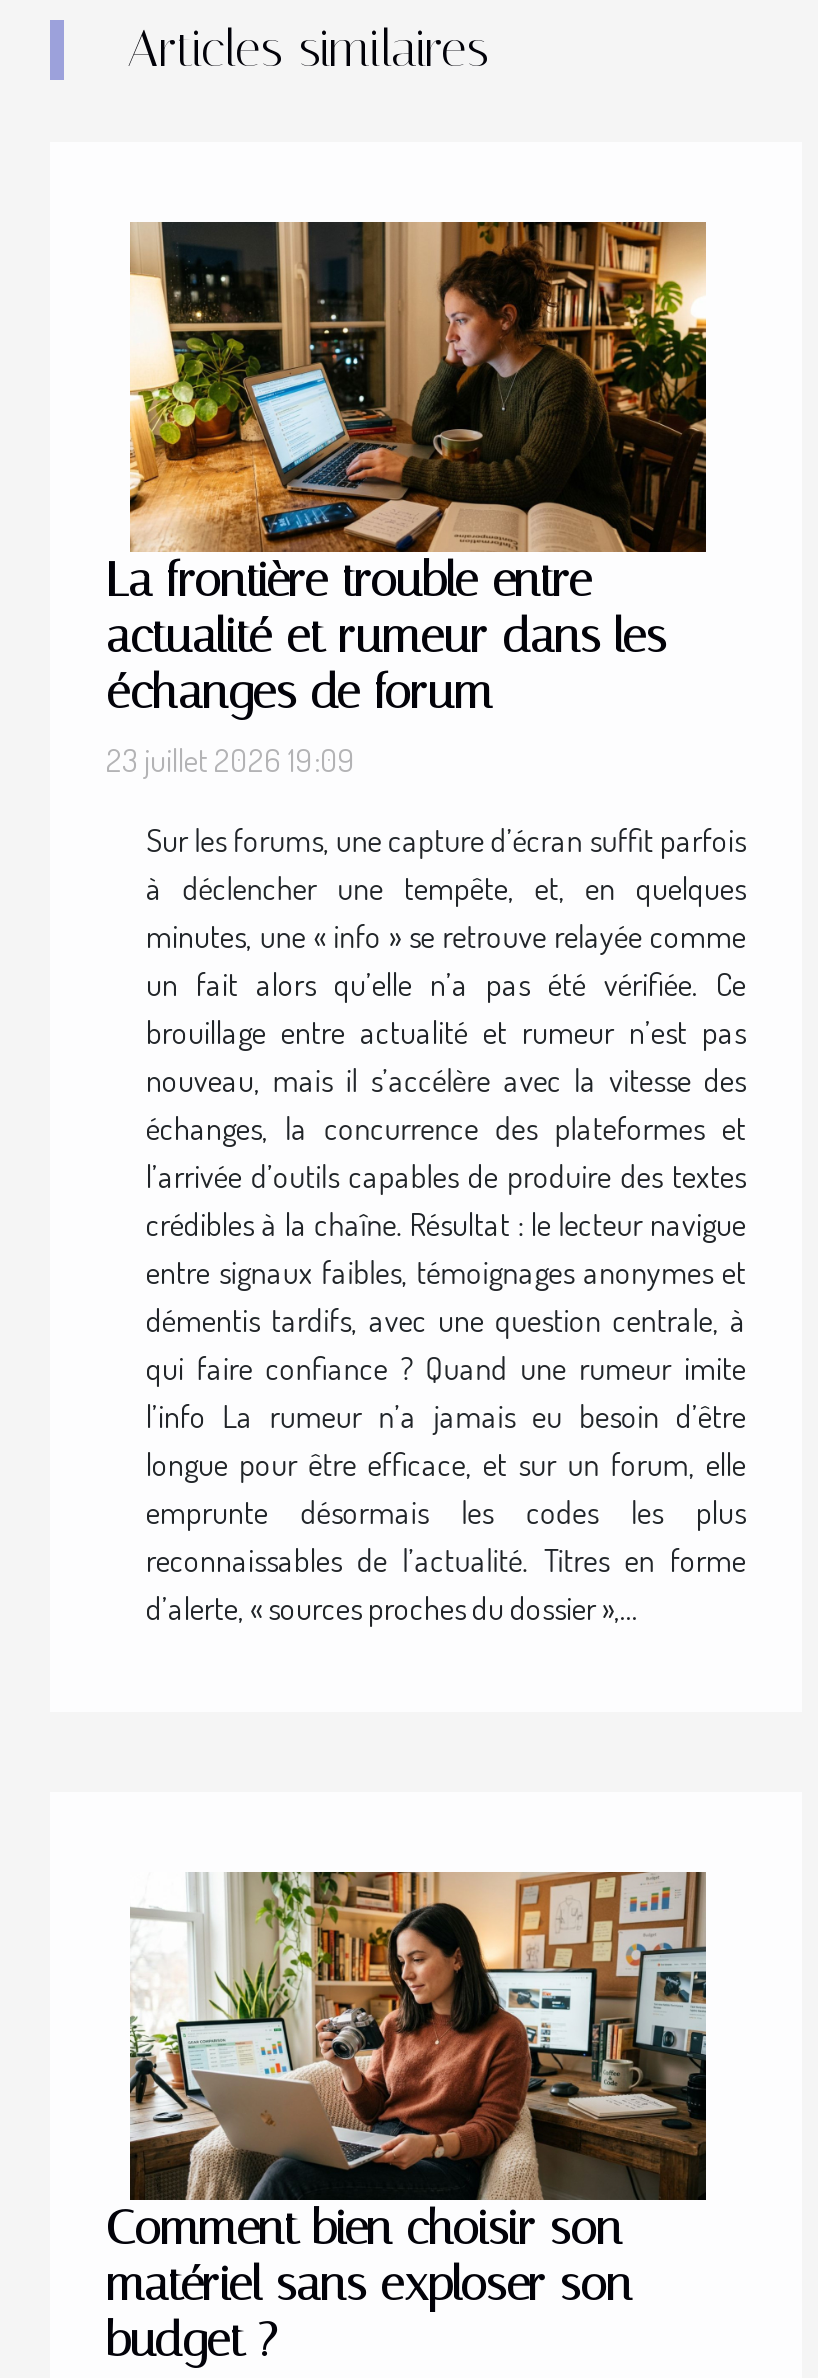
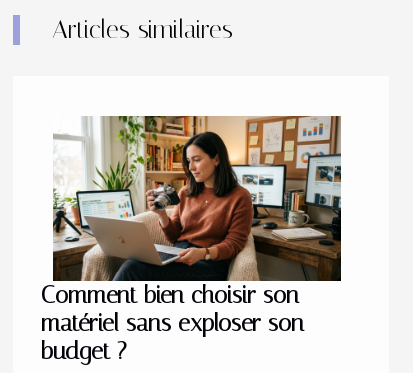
[106,220,746,1628] [image] | La frontière trouble entre | actualité et rumeur dans les | échanges de forum | 23 juillet 2026 19:09 | Sur les forums, une capture d’écran suffit parfois | à déclencher une tempête, et, en quelques | minutes, une « info » se retrouve relayée comme | un fait alors qu’elle n’a pas été vérifiée. Ce | brouillage entre actualité et rumeur n’est pas | nouveau, mais il s’accélère avec la vitesse des | échanges, la concurrence des plateformes et | l’arrivée d’outils capables de produire des textes | crédibles à la chaîne. Résultat : le lecteur navigue | entre signaux faibles, témoignages anonymes et | démentis tardifs, avec une question centrale, à | qui faire confiance ? Quand une rumeur imite | l’info La rumeur n’a jamais eu besoin d’être | longue pour être efficace, et sur un forum, elle | emprunte désormais les codes les plus | reconnaissables de l’actualité. Titres en forme | d’alerte, « sources proches du dossier »,... -> none

